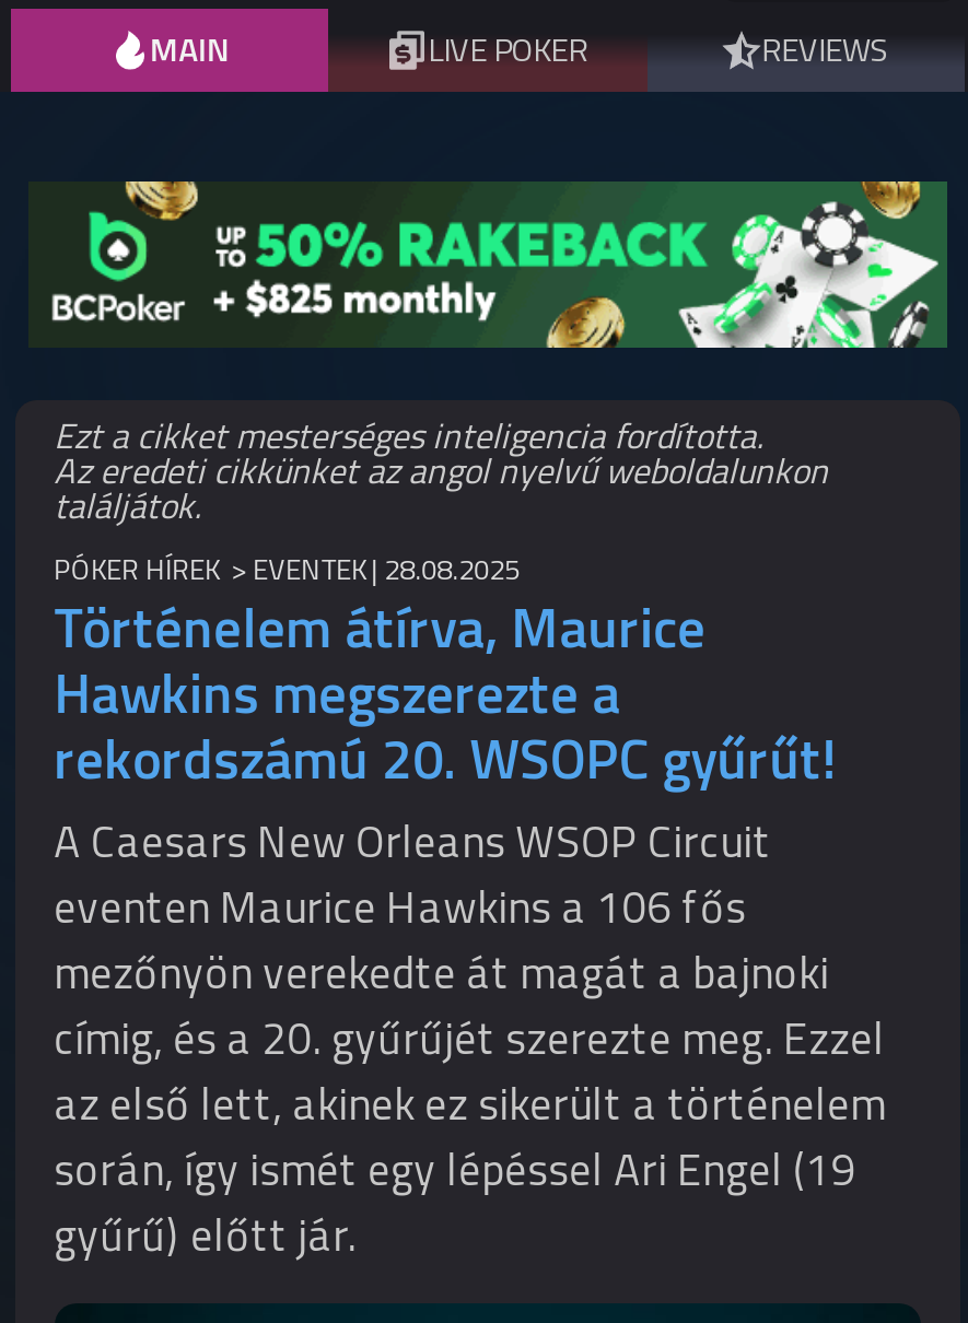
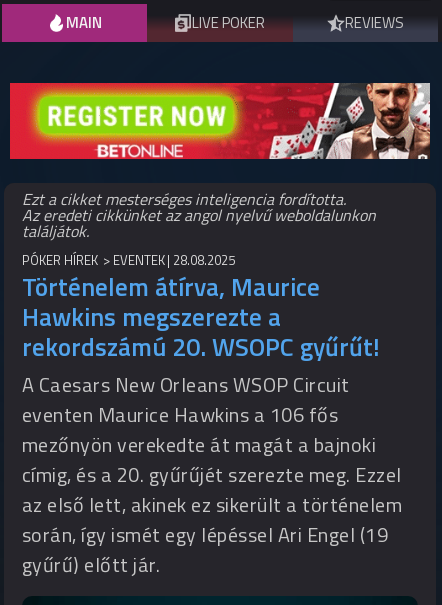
[28,179,947,350] [image] -> [9,82,431,160] [image]

